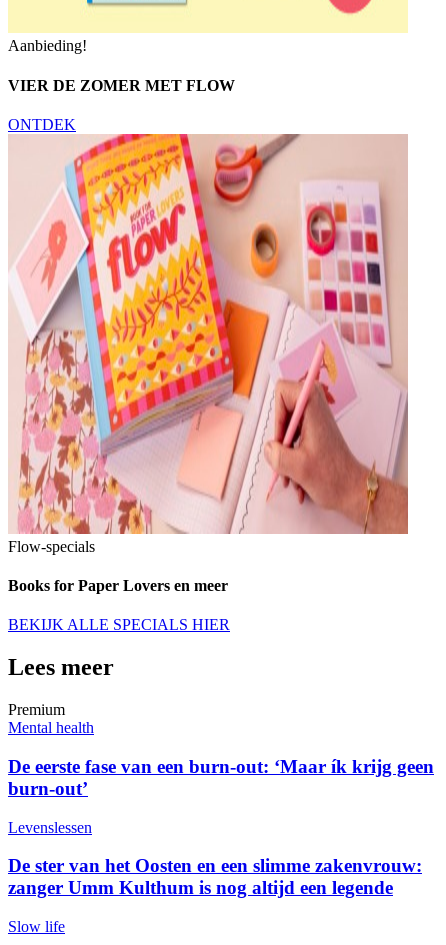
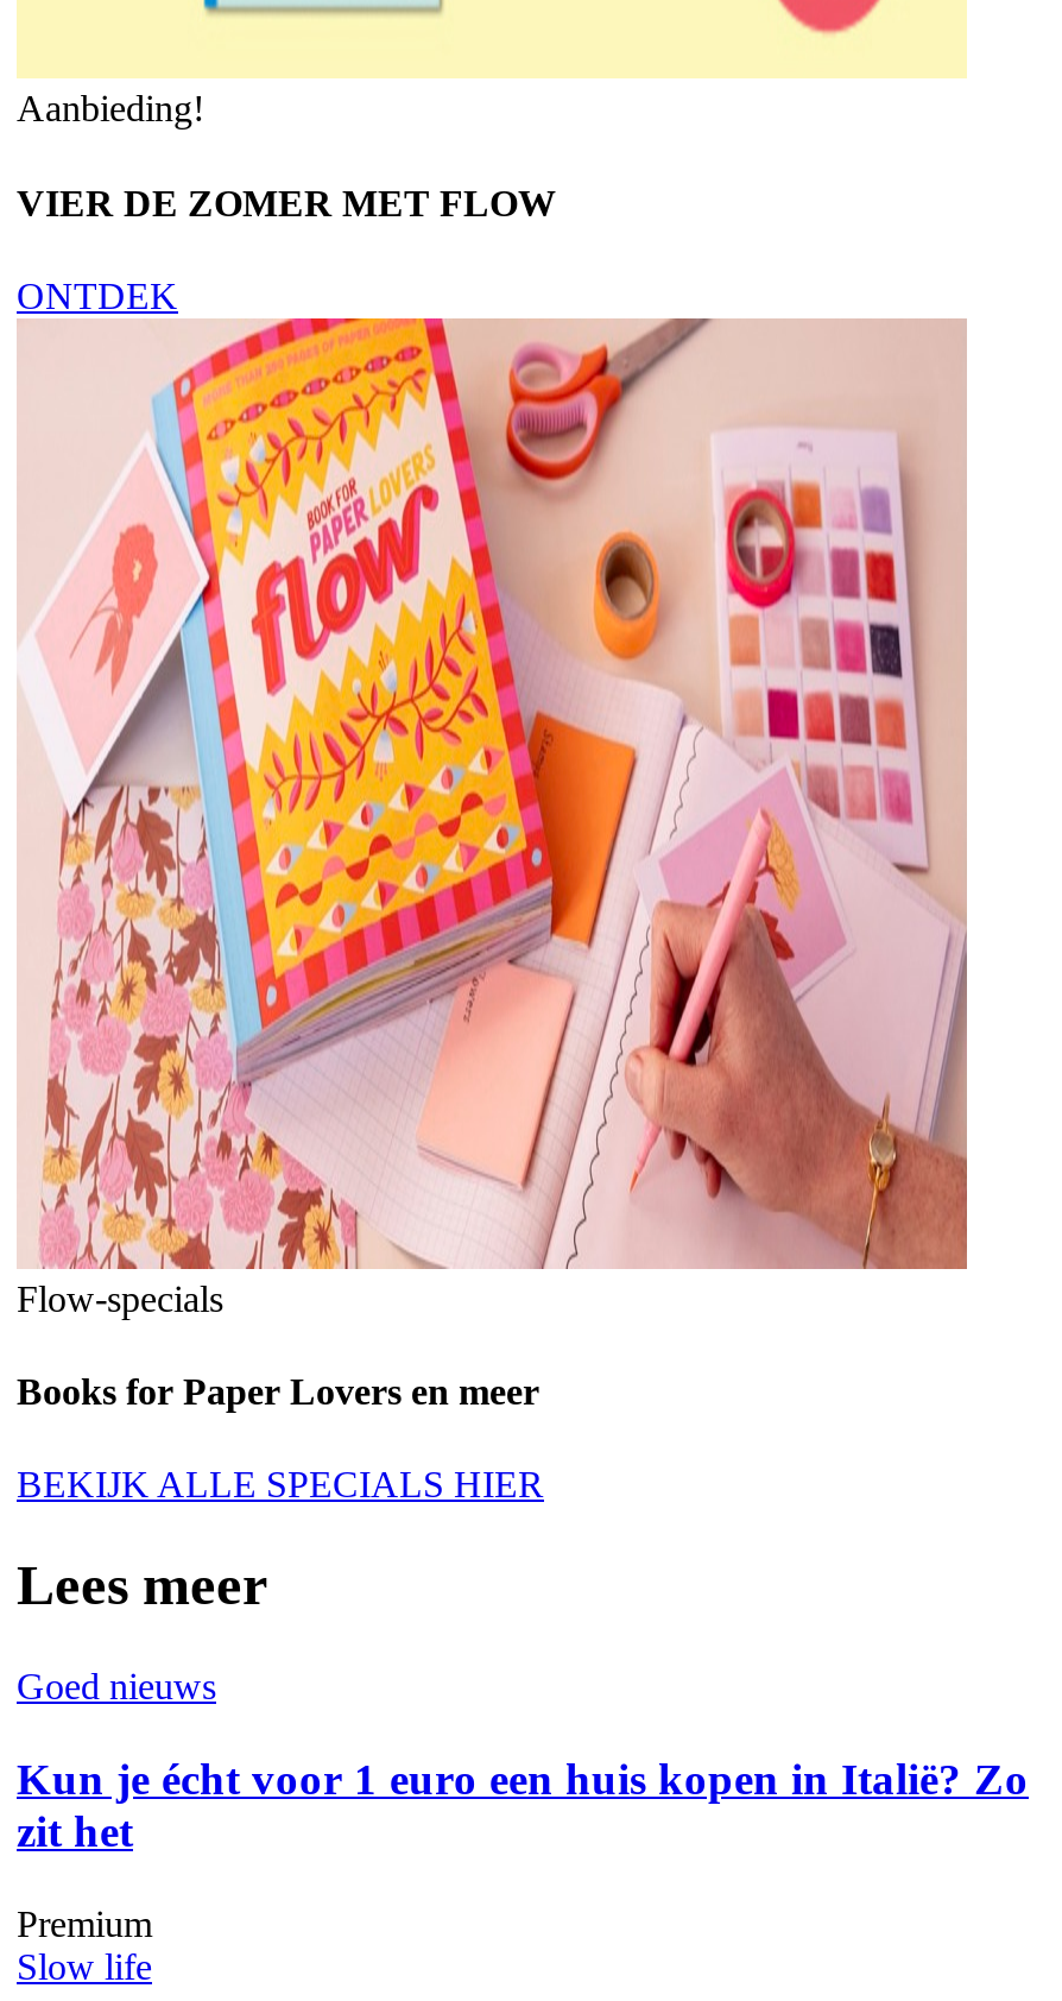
none -> [17,1666,1029,1856] Goed nieuws | Kun je écht voor 1 euro een huis kopen in Italië? Zo | zit het
moved [8,701,65,718] -> [17,1903,152,1943]: Premium
[8,719,434,898] Mental health | De eerste fase van een burn-out: ‘Maar ík krijg geen | burn-out’ | Levenslessen | De ster van het Oosten en een slimme zakenvrouw: | zanger Umm Kulthum is nog altijd een legende -> none

